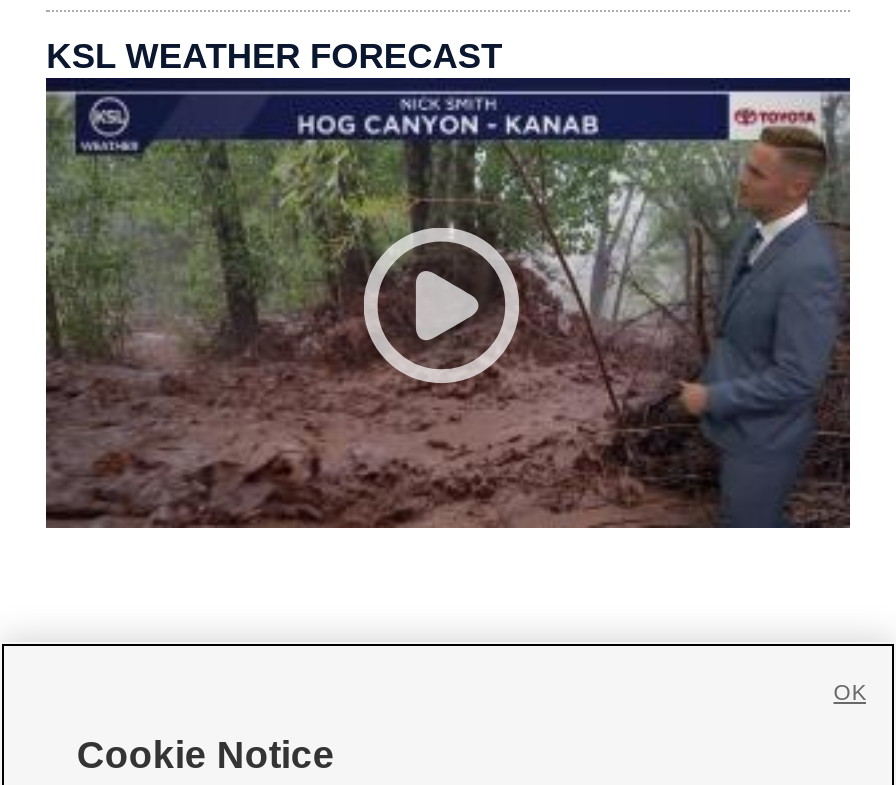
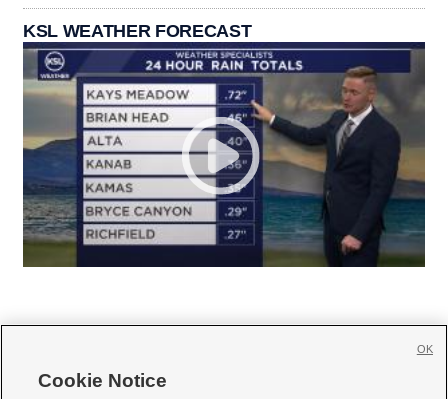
[46,82,850,530] [image] -> [23,43,425,268] [image]

